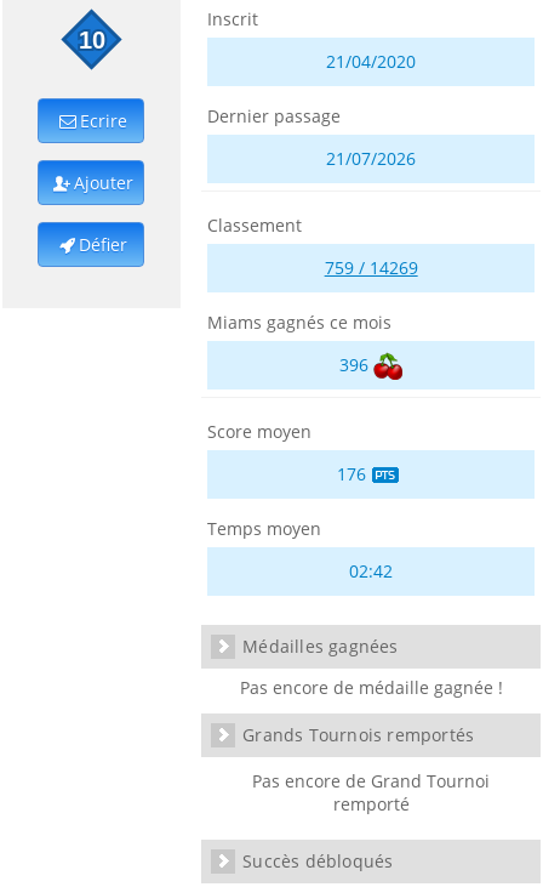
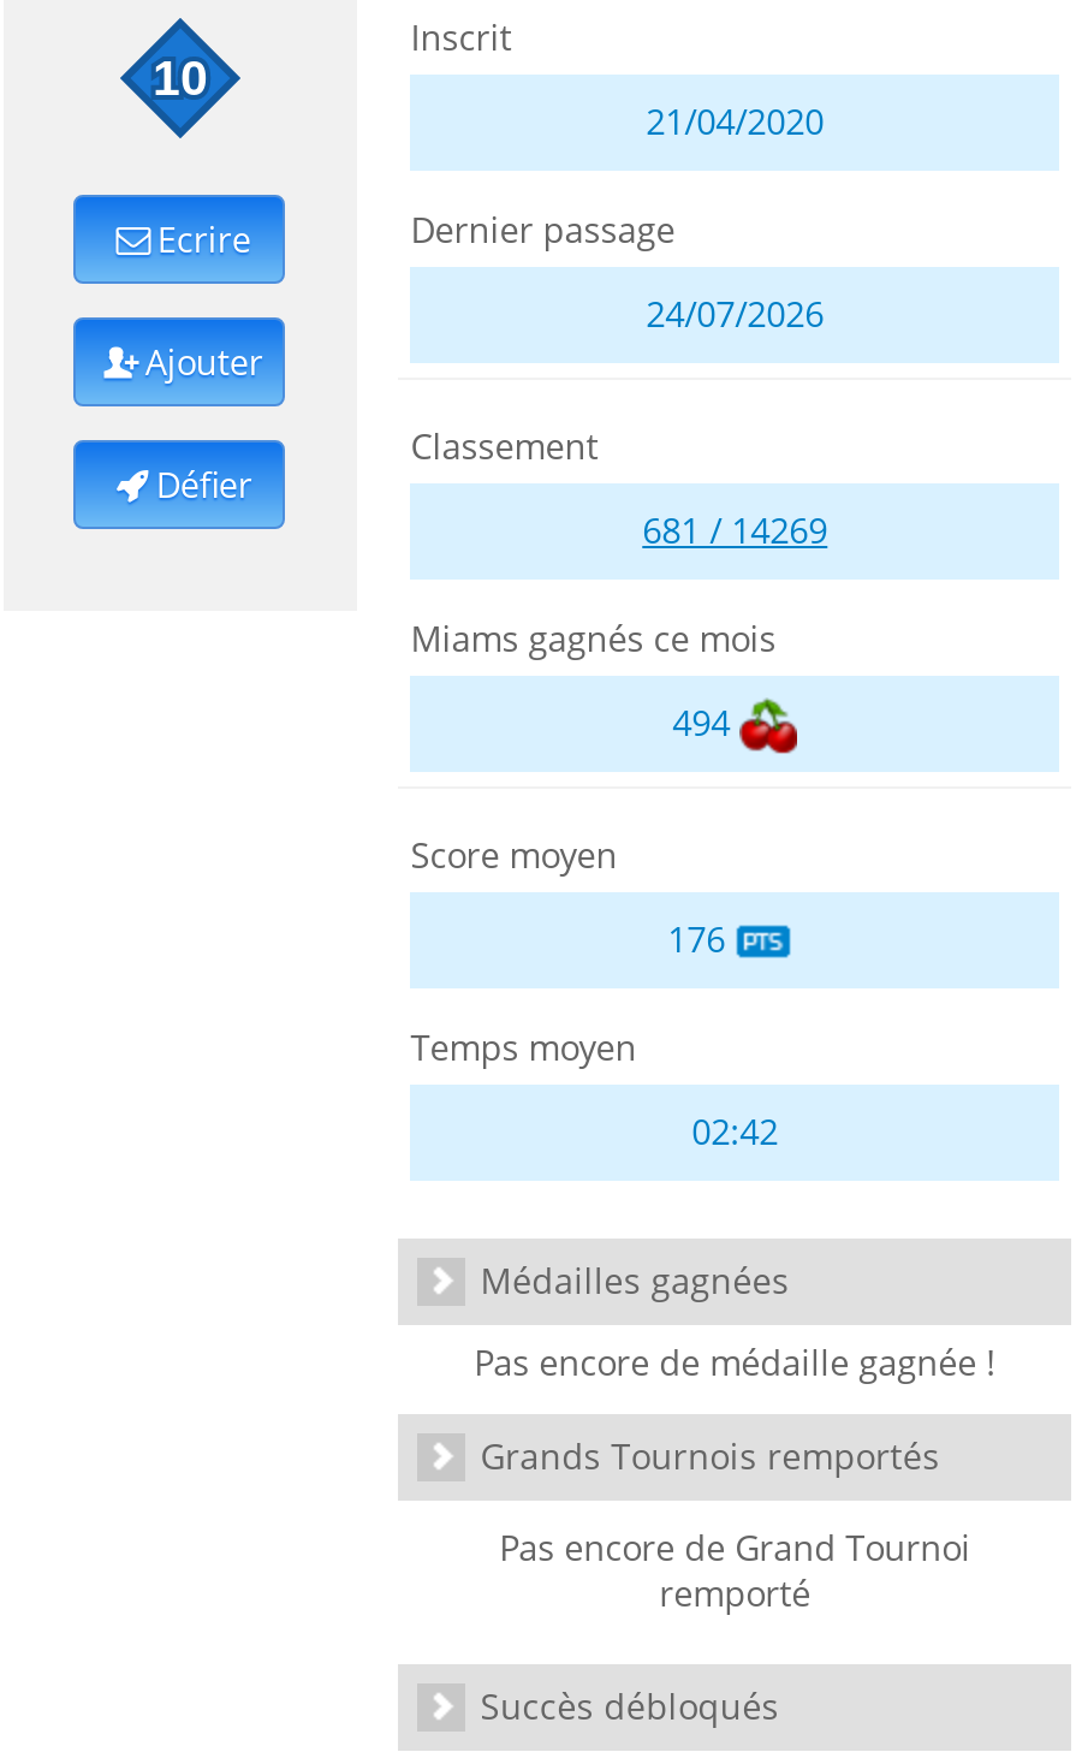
[326,147,416,170] 21/07/2026 -> [646,291,824,337] 24/07/2026
[324,256,418,279] 759 / 14269 -> [642,508,827,553] 681 / 14269
[339,353,373,376] 396 -> [672,700,740,746] 494

